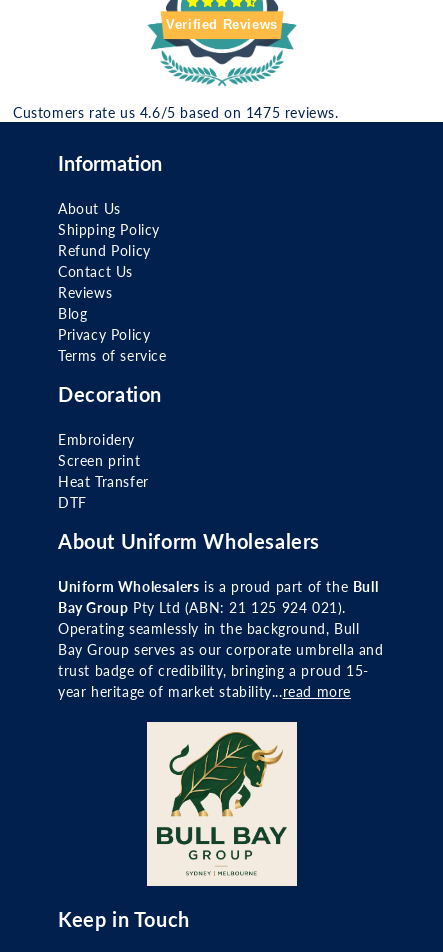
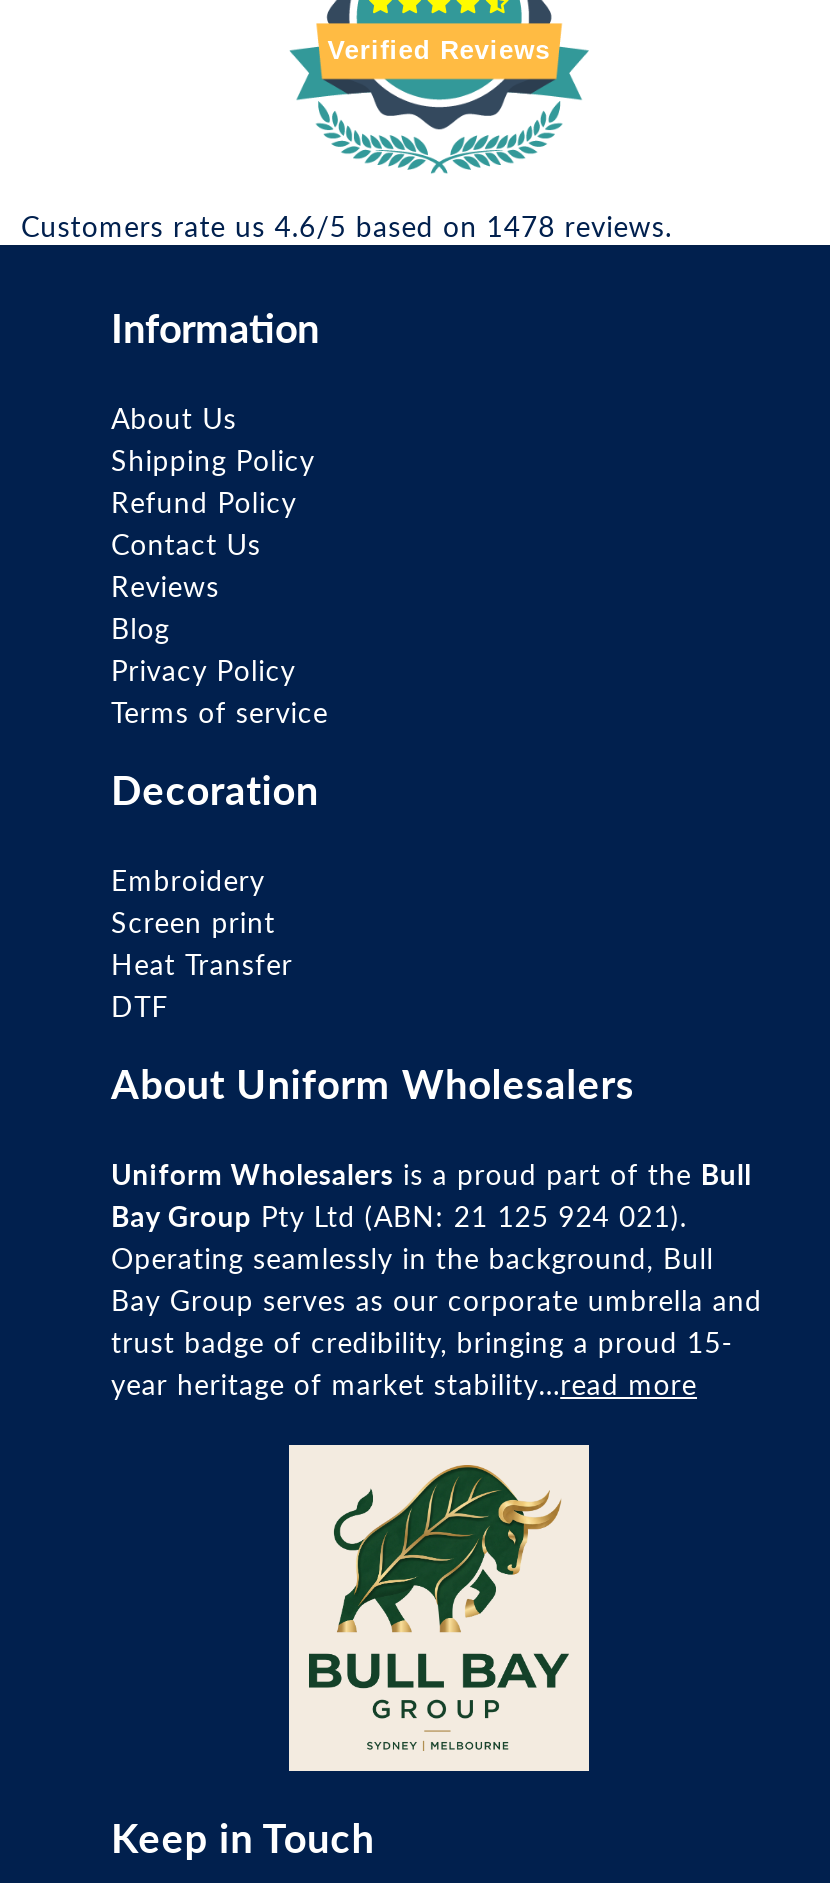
[13,104,339,121] Customers rate us 4.6/5 based on 1475 reviews. -> [21,208,672,242] Customers rate us 4.6/5 based on 1478 reviews.

